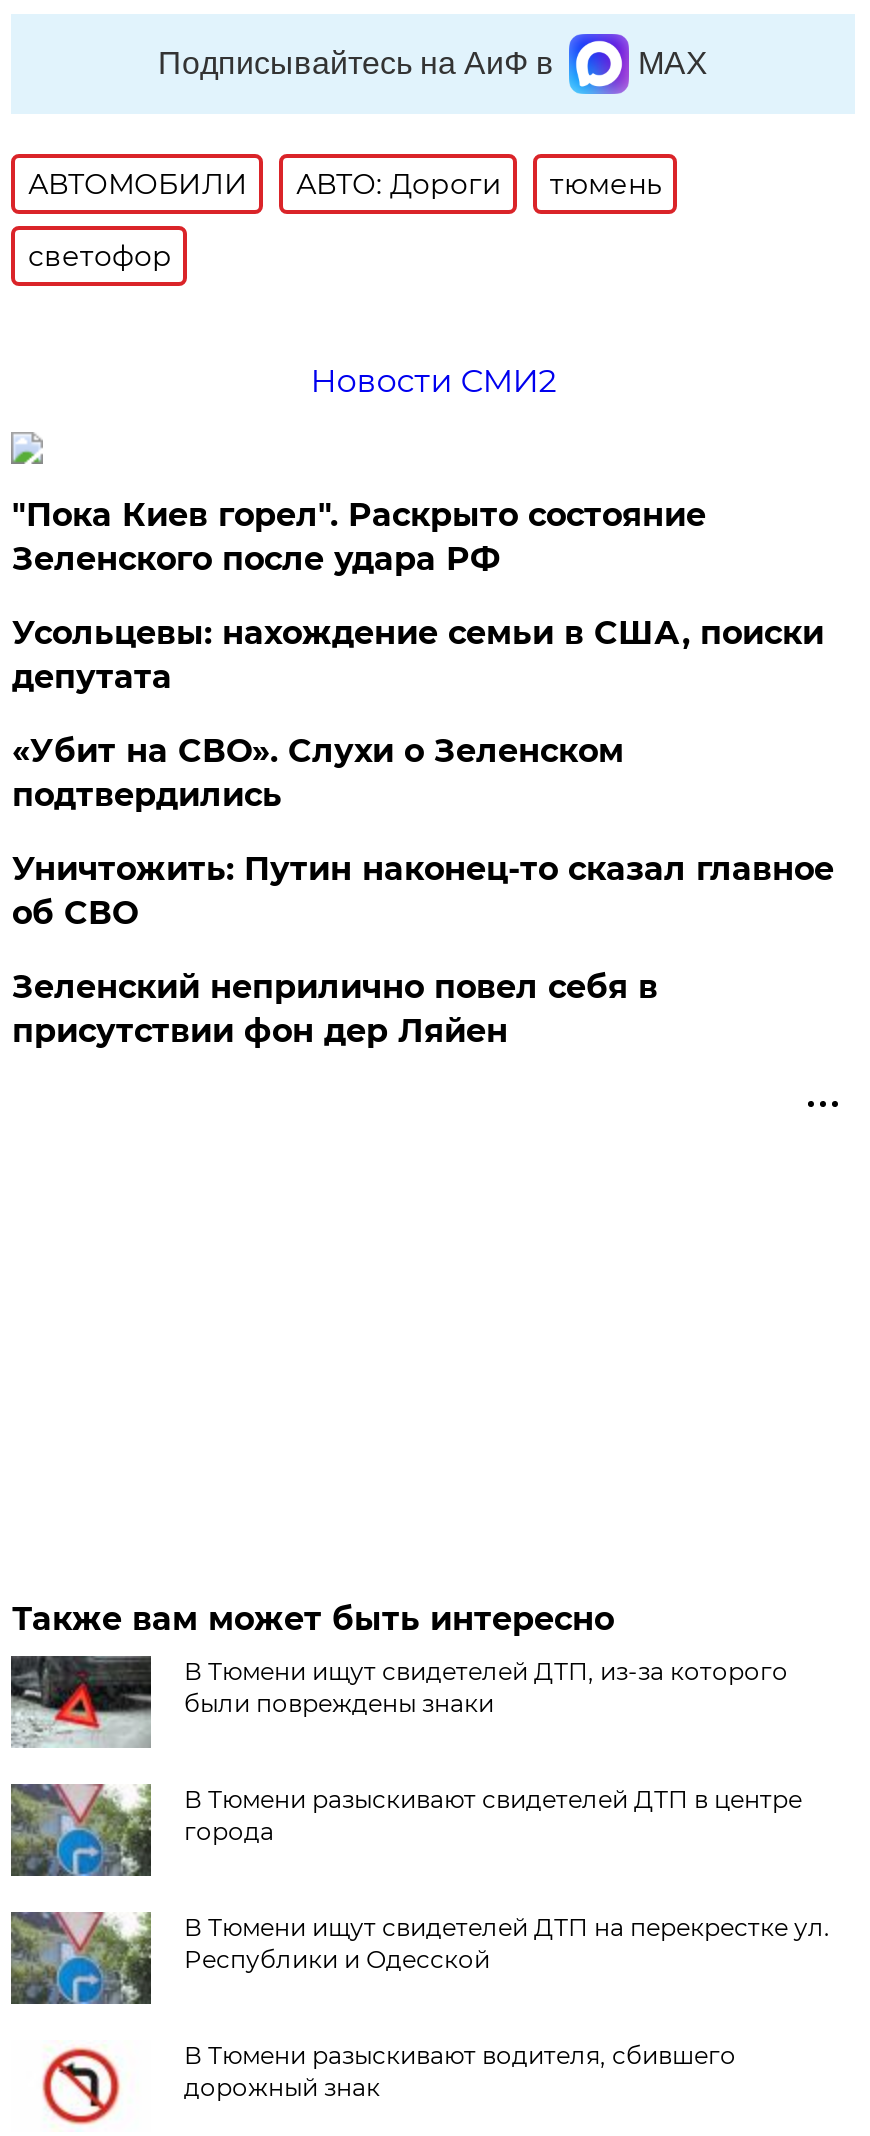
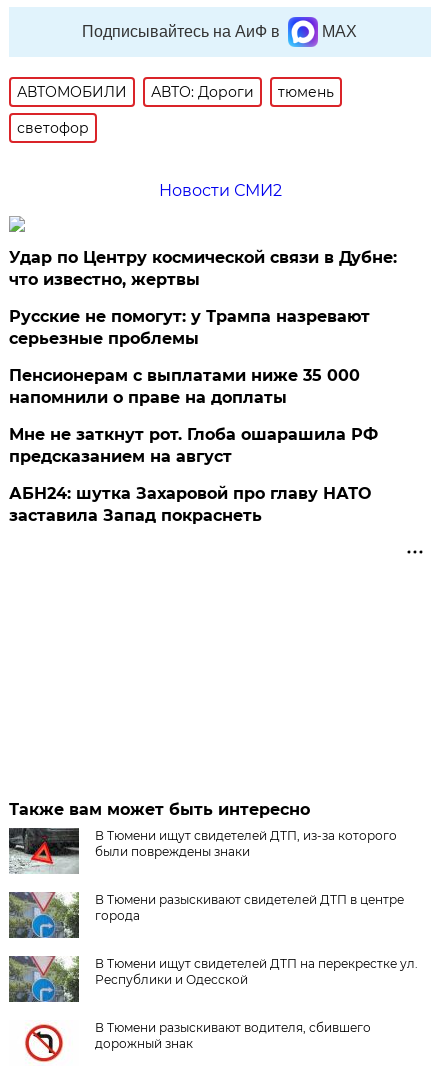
[12,496,706,578] "Пока Киев горел". Раскрыто состояние | Зеленского после удара РФ -> [9,248,397,289] Удар по Центру космической связи в Дубне: | что известно, жертвы
[12,614,824,696] Усольцевы: нахождение семьи в США, поиски | депутата -> [9,307,370,348] Русские не помогут: у Трампа назревают | серьезные проблемы
[12,732,624,814] «Убит на СВО». Слухи о Зеленском | подтвердились -> [9,366,360,407] Пенсионерам с выплатами ниже 35 000 | напомнили о праве на доплаты
[12,850,834,932] Уничтожить: Путин наконец-то сказал главное | об СВО -> [9,425,378,466] Мне не заткнут рот. Глоба ошарашила РФ | предсказанием на август
[12,968,658,1050] Зеленский неприлично повел cебя в | присутствии фон дер Ляйен -> [9,484,371,525] АБН24: шутка Захаровой про главу НАТО | заставила Запад покраснеть

